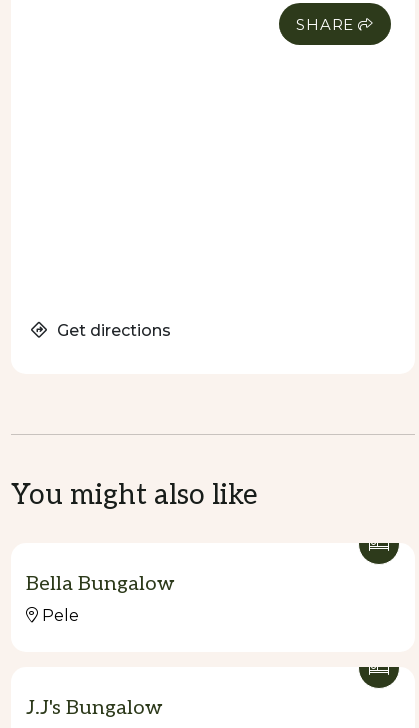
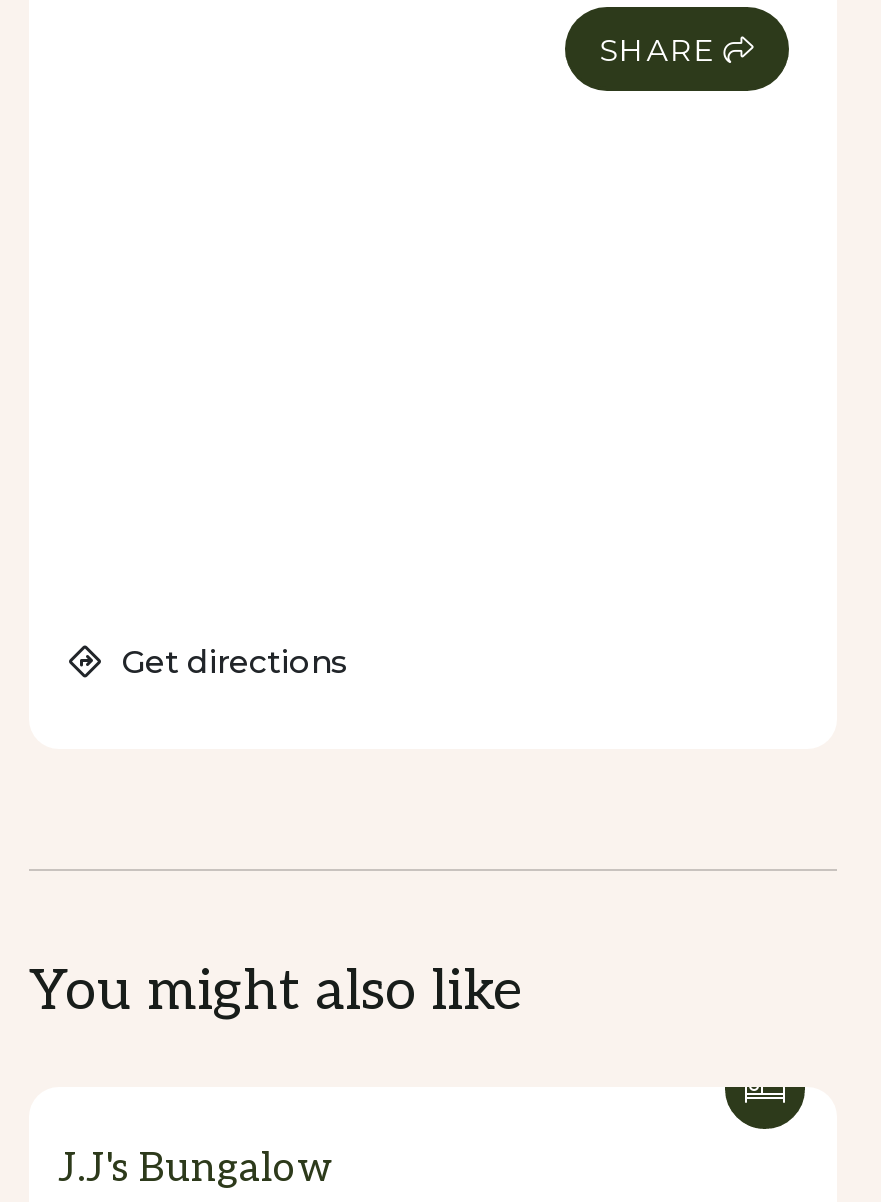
[26,572,175,625] Bella Bungalow | Pele -> none

